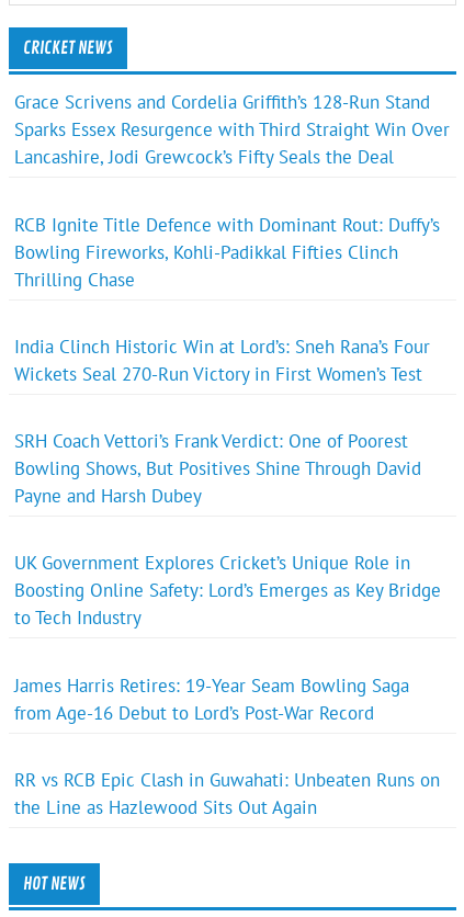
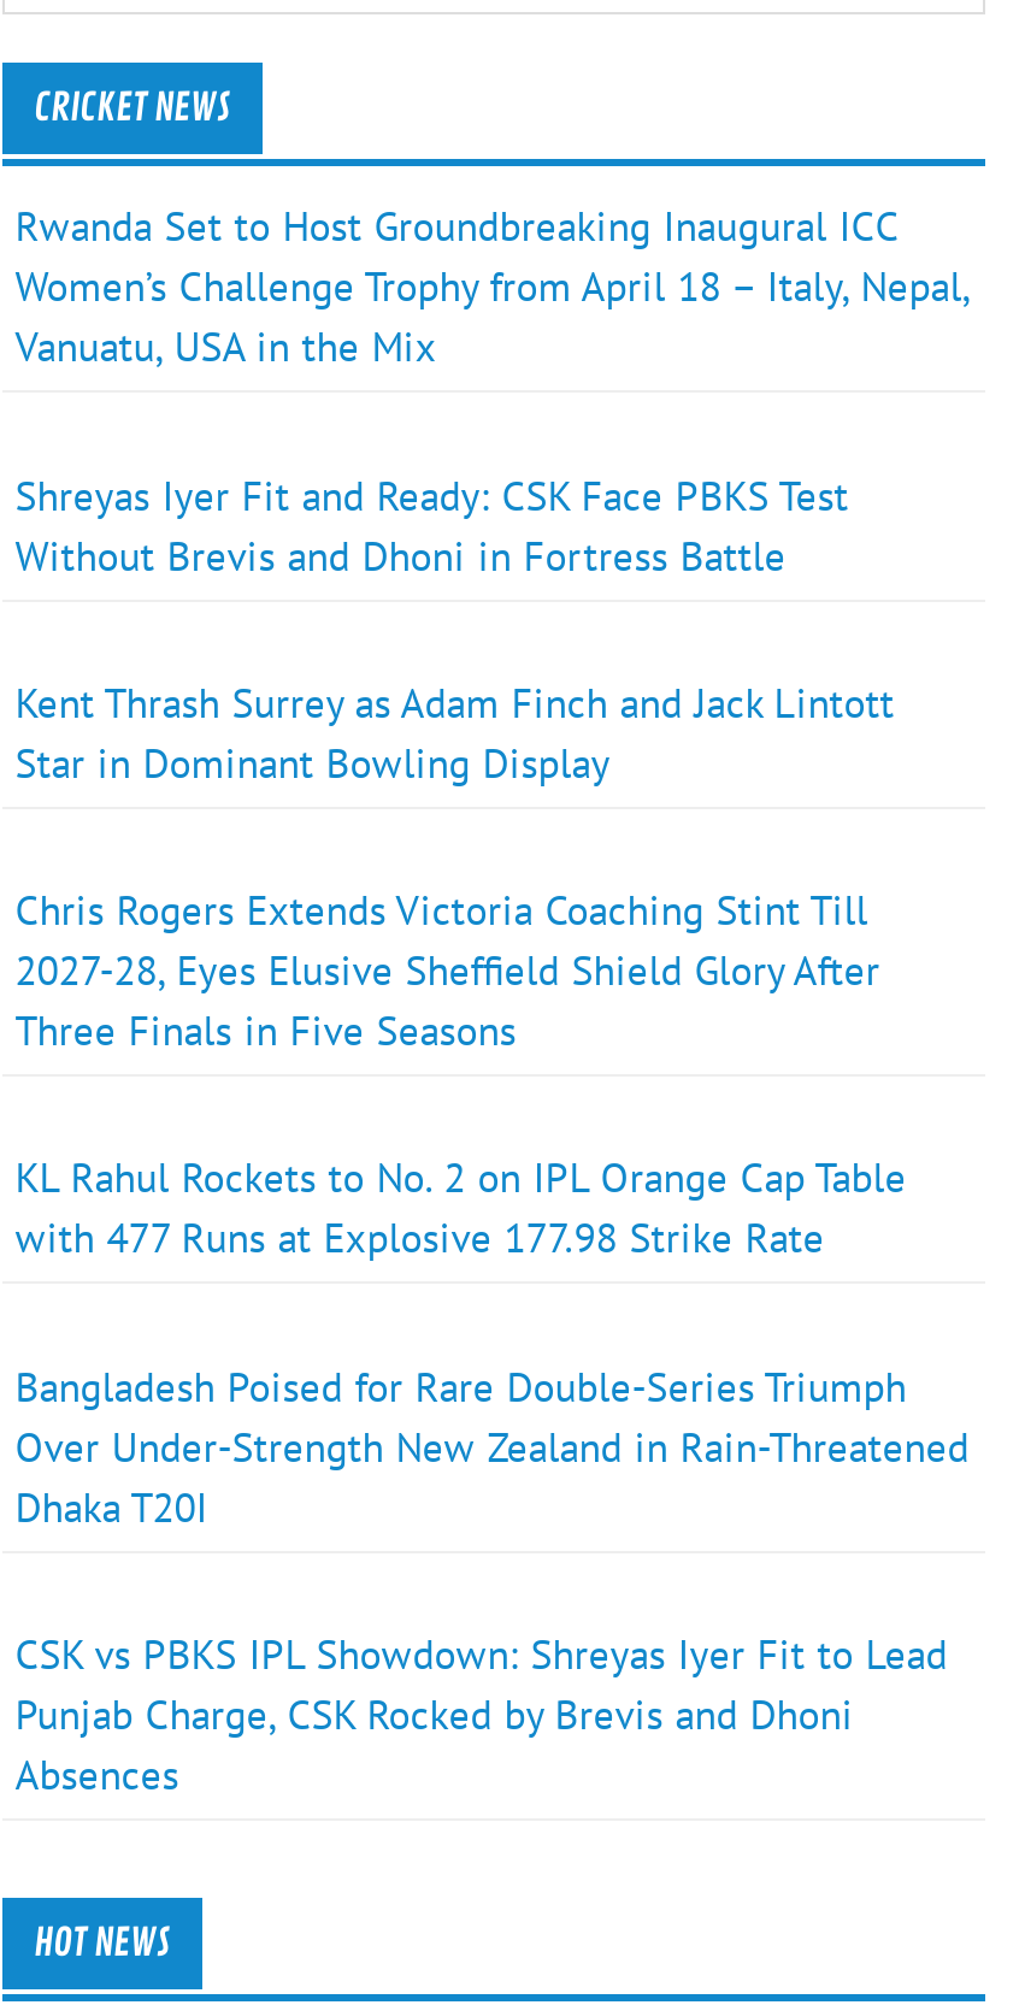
[14,90,450,169] Grace Scrivens and Cordelia Griffith’s 128-Run Stand | Sparks Essex Resurgence with Third Straight Win Over | Lancashire, Jodi Grewcock’s Fifty Seals the Deal -> [15,201,969,374] Rwanda Set to Host Groundbreaking Inaugural ICC | Women’s Challenge Trophy from April 18 – Italy, Nepal, | Vanuatu, USA in the Mix
[14,212,440,291] RCB Ignite Title Defence with Dominant Rout: Duffy’s | Bowling Fireworks, Kohli-Padikkal Fifties Clinch | Thrilling Chase -> [15,468,848,582] Shreyas Iyer Fit and Ready: CSK Face PBKS Test | Without Brevis and Dhoni in Fortress Battle
[14,334,430,386] India Clinch Historic Win at Lord’s: Sneh Rana’s Four | Wickets Seal 270-Run Victory in First Women’s Test -> [15,676,894,789] Kent Thrash Surrey as Adam Finch and Jack Lintott | Star in Dominant Bowling Display
[14,429,421,508] SRH Coach Vettori’s Frank Verdict: One of Poorest | Bowling Shows, But Positives Shine Through David | Payne and Harsh Dubey -> [15,884,880,1057] Chris Rogers Extends Victoria Coaching Stint Till | 2027-28, Eyes Elusive Sheffield Shield Glory After | Three Finals in Five Seasons
[14,551,441,630] UK Government Explores Cricket’s Unique Role in | Boosting Online Safety: Lord’s Emerges as Key Bridge | to Tech Industry -> [15,1152,906,1265] KL Rahul Rockets to No. 2 on IPL Orange Cap Table | with 477 Runs at Explosive 177.98 Strike Rate
[14,673,409,724] James Harris Retires: 19-Year Seam Bowling Saga | from Age-16 Debut to Lord’s Post-War Record -> [15,1360,969,1533] Bangladesh Poised for Rare Double-Series Triumph | Over Under-Strength New Zealand in Rain-Threatened | Dhaka T20I
[14,768,440,819] RR vs RCB Epic Clash in Guwahati: Unbeaten Runs on | the Line as Hazlewood Sits Out Again -> [15,1628,947,1801] CSK vs PBKS IPL Showdown: Shreyas Iyer Fit to Lead | Punjab Charge, CSK Rocked by Brevis and Dhoni | Absences

